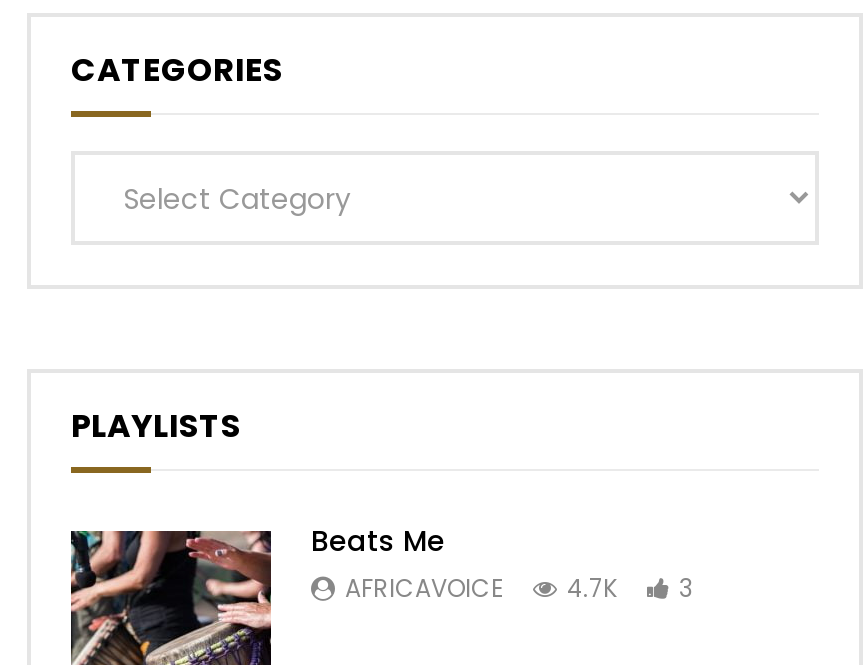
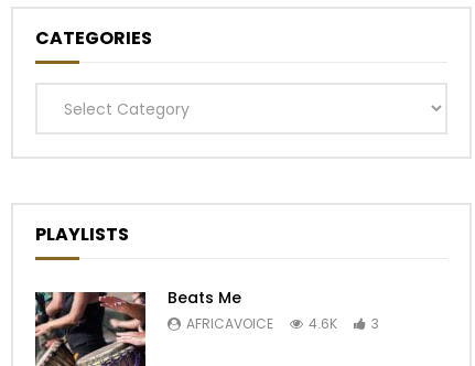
[345,571,693,605] AFRICAVOICE 4.7K 3 -> [186,314,379,333] AFRICAVOICE 4.6K 3

